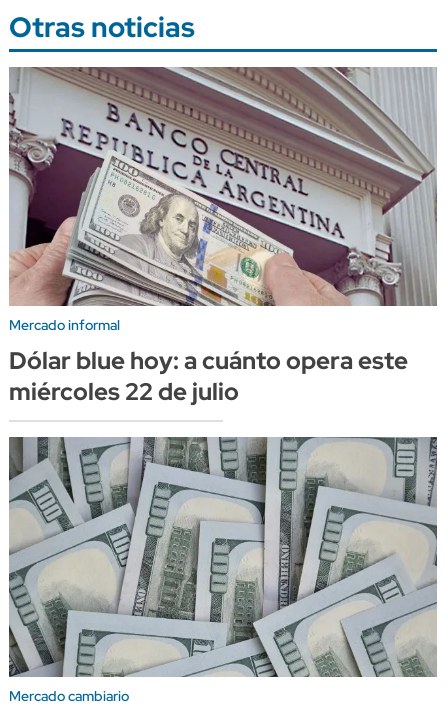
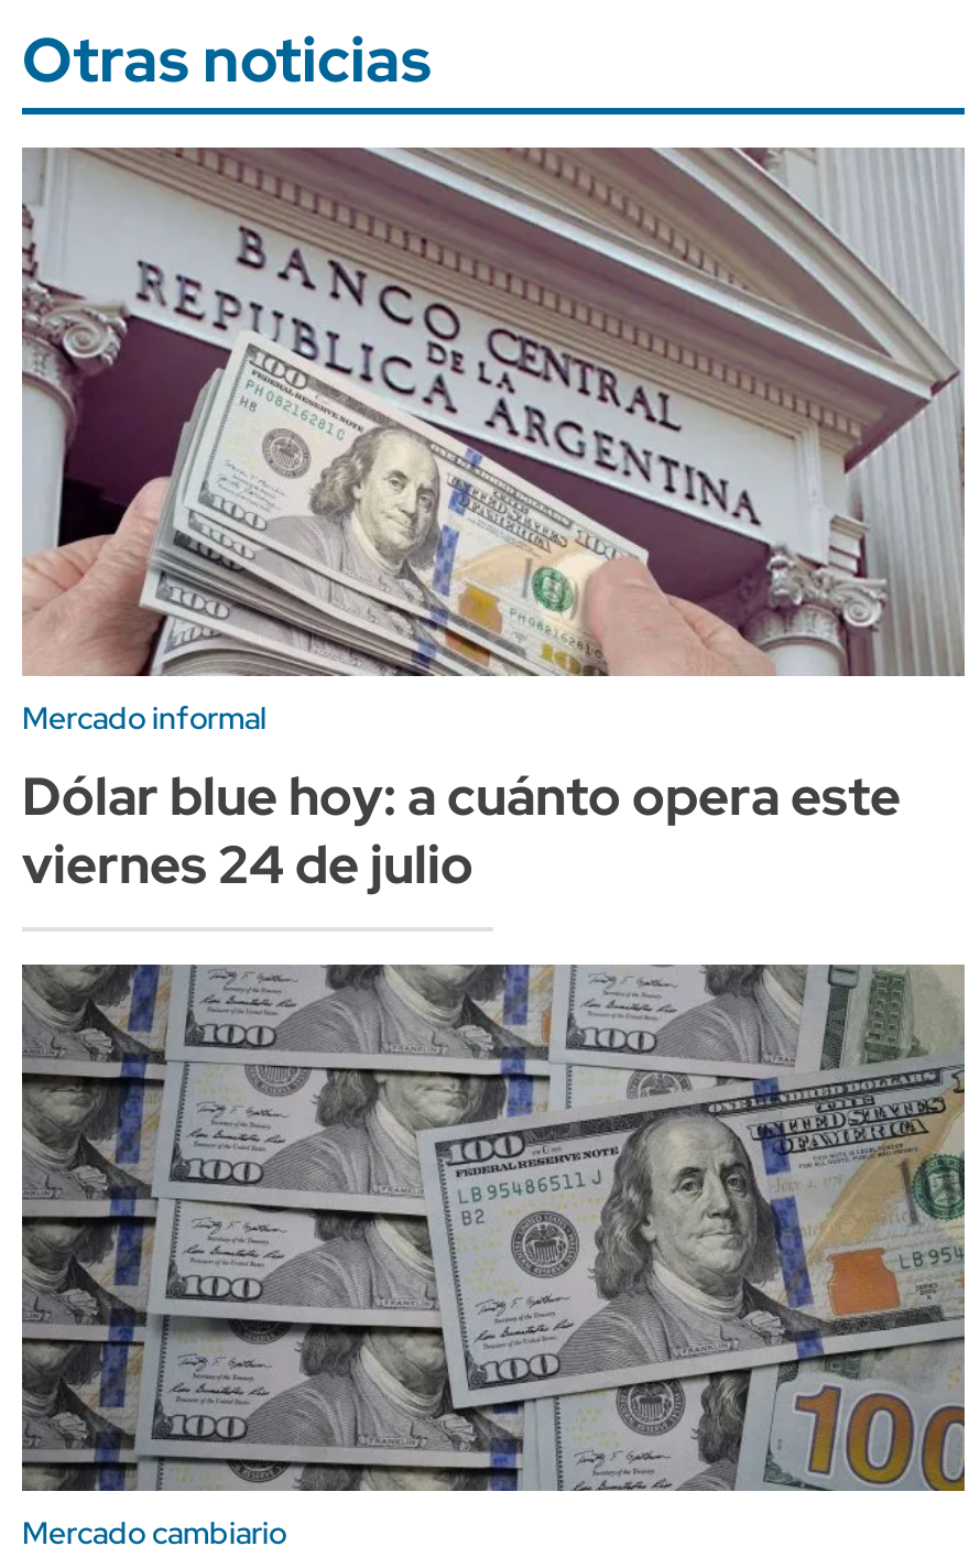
[9,376,239,407] miércoles 22 de julio -> [22,829,473,897] viernes 24 de julio
[9,436,437,678] [image] -> [22,962,965,1493] [image]

